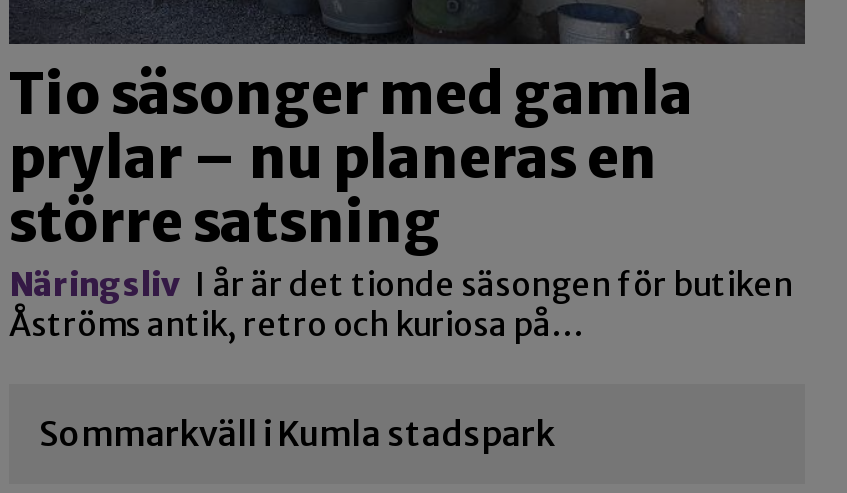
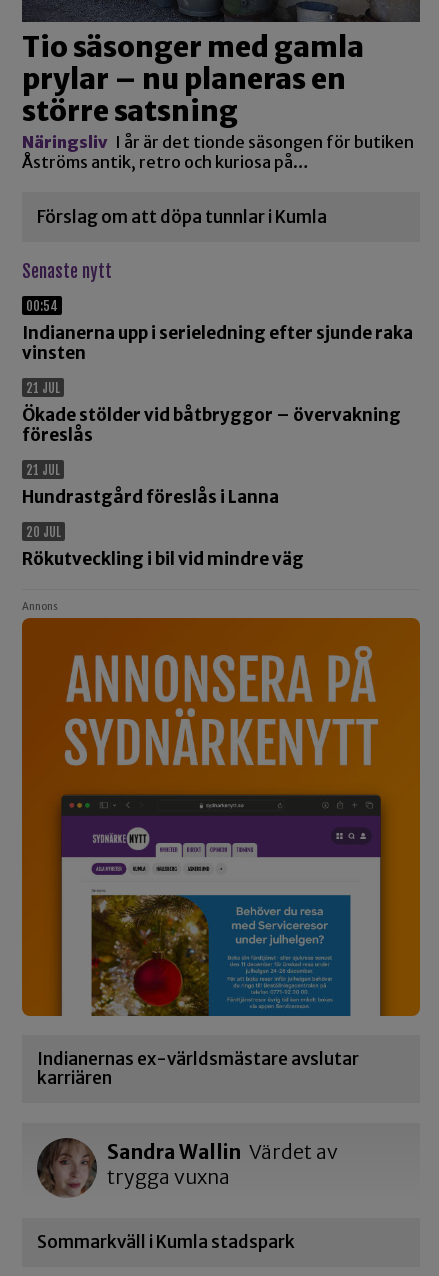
none -> [21,617,421,1189] [image] | Indianernas ex-världsmästare avslutar | karriären | Sandra Wallin Värdet av | trygga vuxna
none -> [22,206,413,613] Förslag om att döpa tunnlar i Kumla | Senaste nytt | 00:54 | Indianerna upp i serieledning efter sjunde raka | vinsten | 21 JUL | Ökade stölder vid båtbryggor – övervakning | föreslås | 21 JUL | Hundrastgård föreslås i Lanna | 20 JUL | Rökutveckling i bil vid mindre väg | Annons
none -> [36,1137,93,1198] [image]

